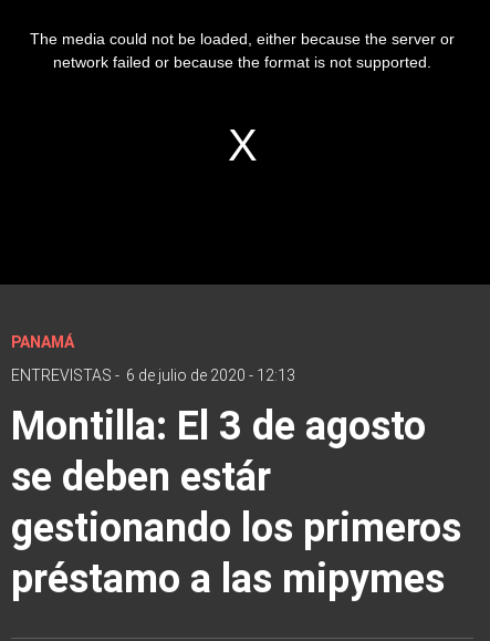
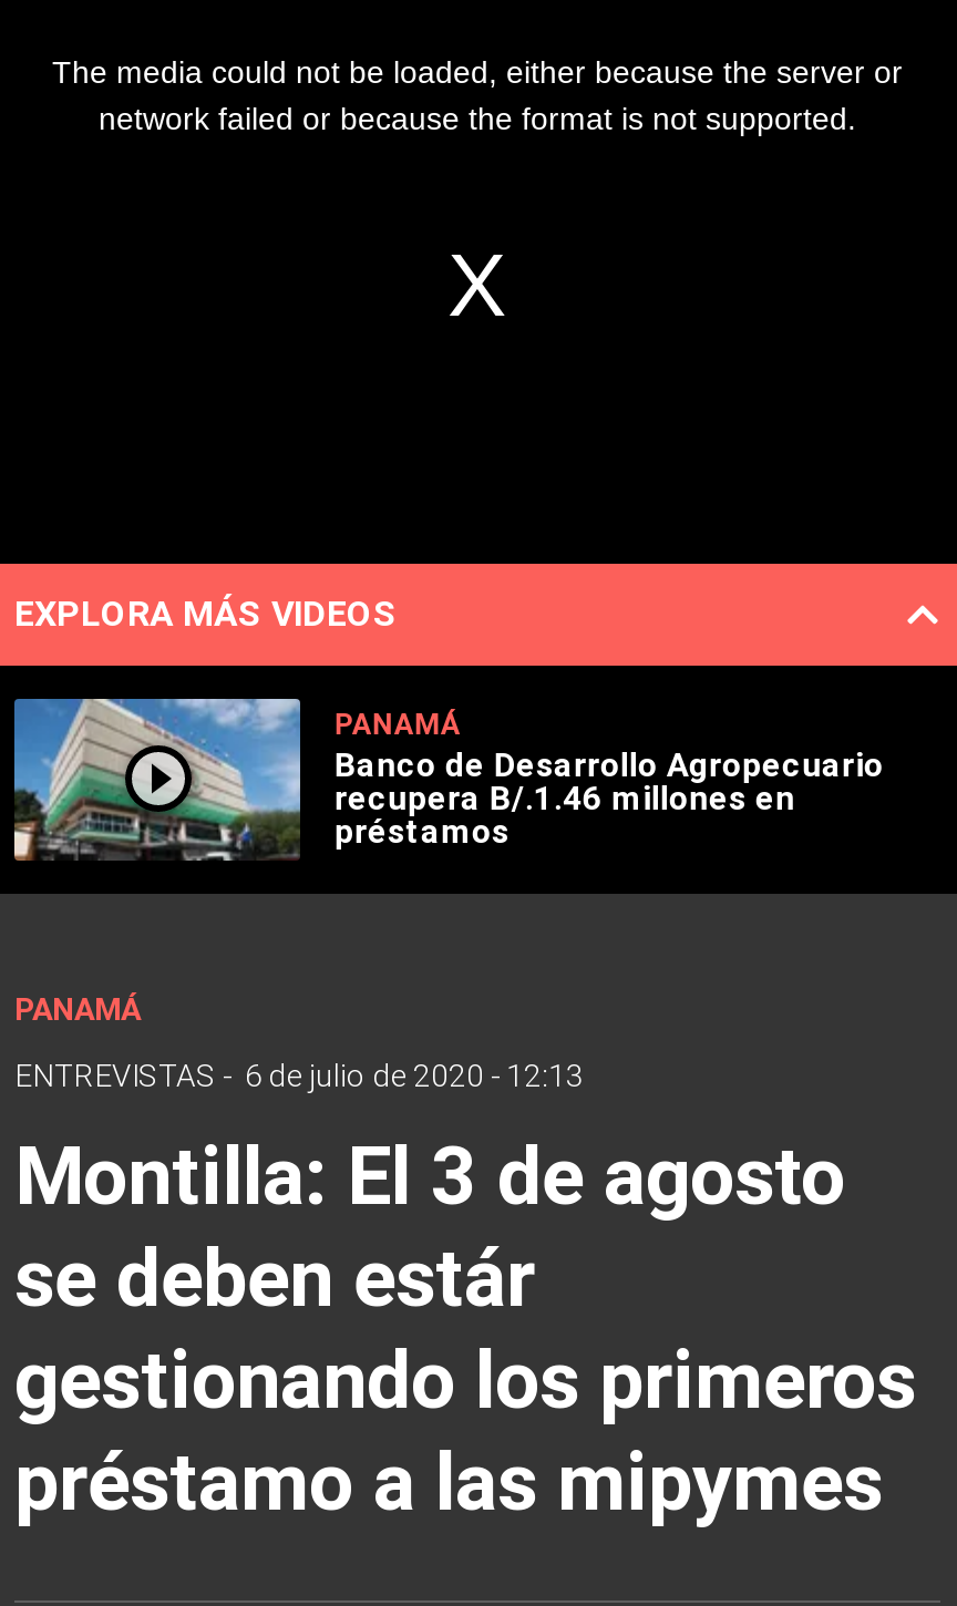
none -> [12,593,883,863] [image] | EXPLORA MÁS VIDEOS | PANAMÁ | Banco de Desarrollo Agropecuario | recupera B/.1.46 millones en | préstamos

